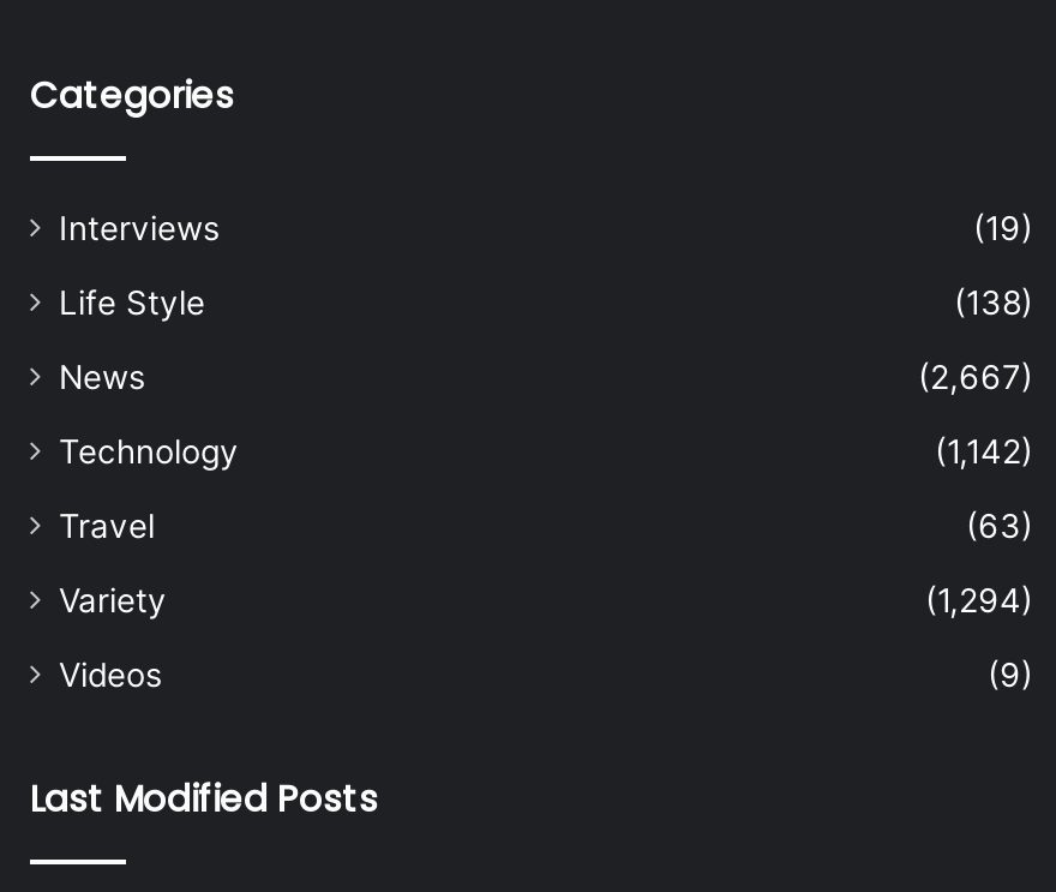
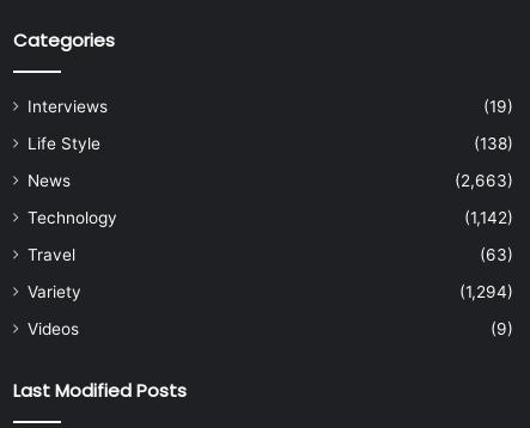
[918,357,1033,396] (2,667) -> [455,171,513,190] (2,663)

